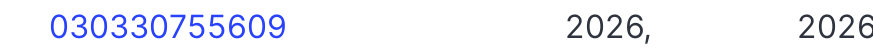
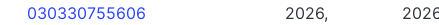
[49,6,287,46] 030330755609 -> [27,3,146,23] 030330755606

